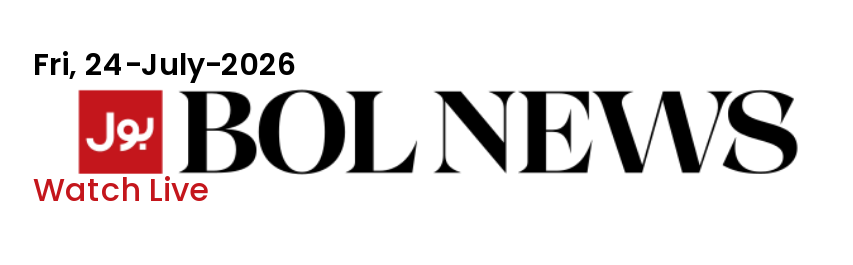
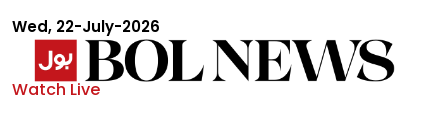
[33,43,297,85] Fri, 24-July-2026 -> [12,16,160,37] Wed, 22-July-2026

